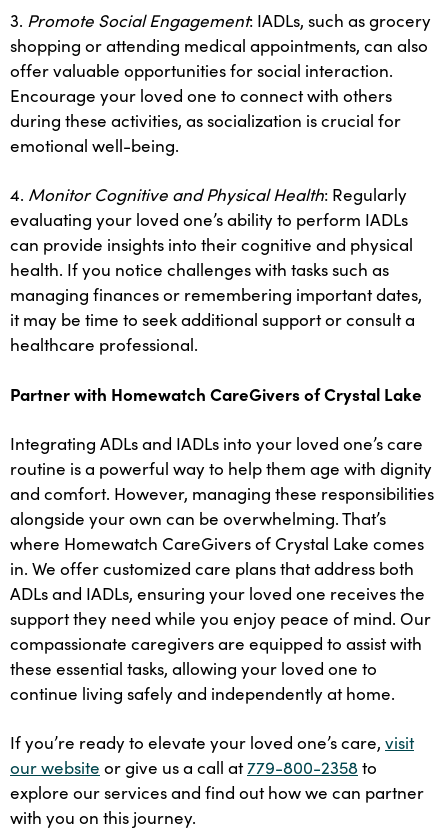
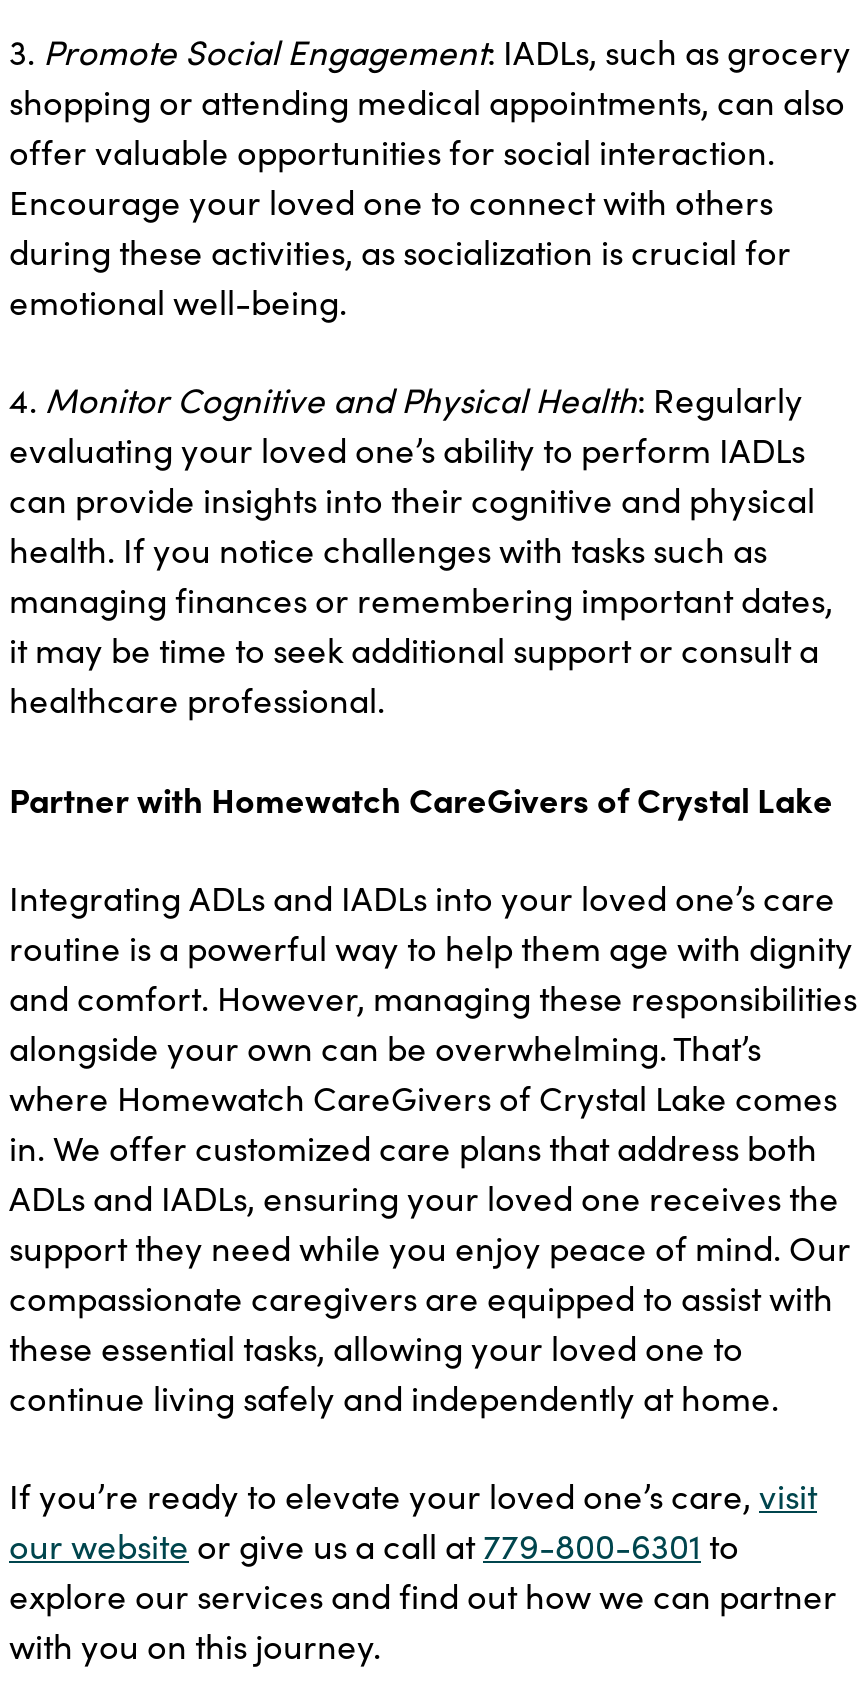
[10,756,377,779] our website or give us a call at 779-800-2358 to -> [9,1523,739,1569] our website or give us a call at 779-800-6301 to

